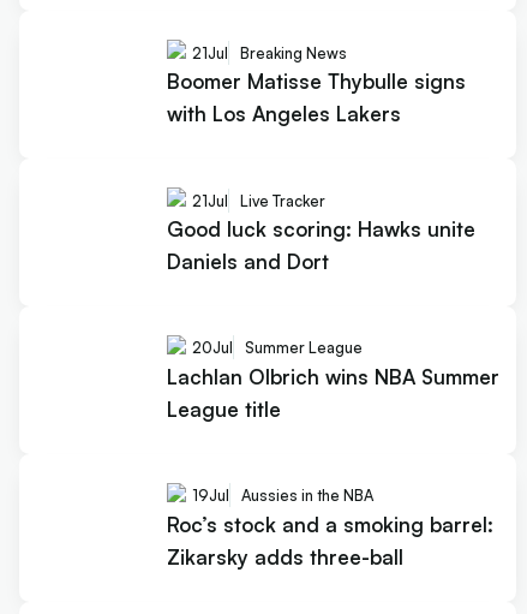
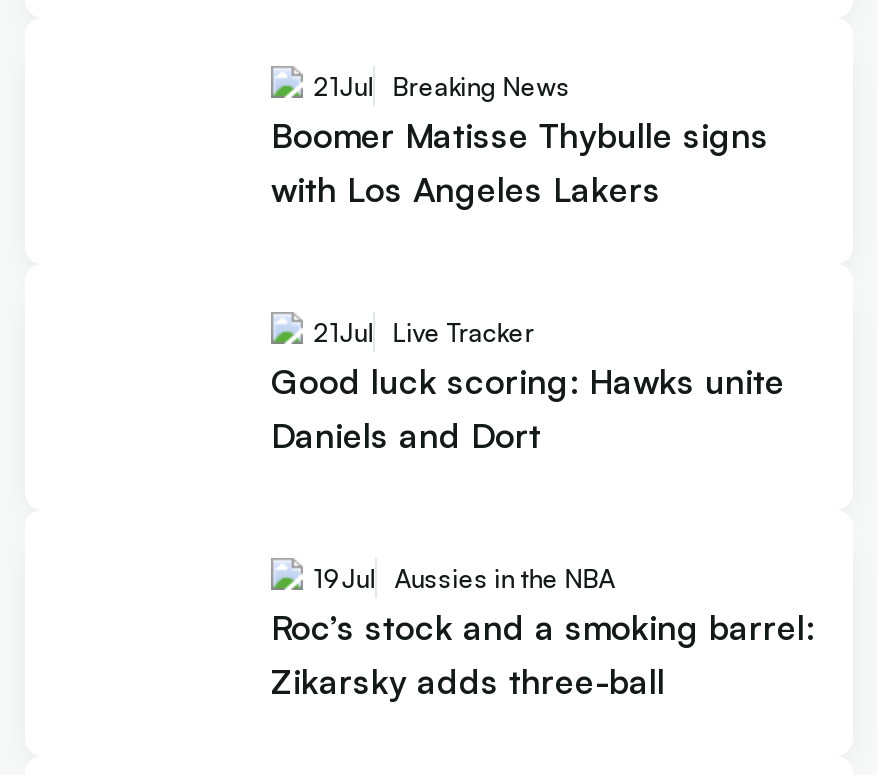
[167,338,499,422] 20Jul Summer League | Lachlan Olbrich wins NBA Summer | League title -> none

